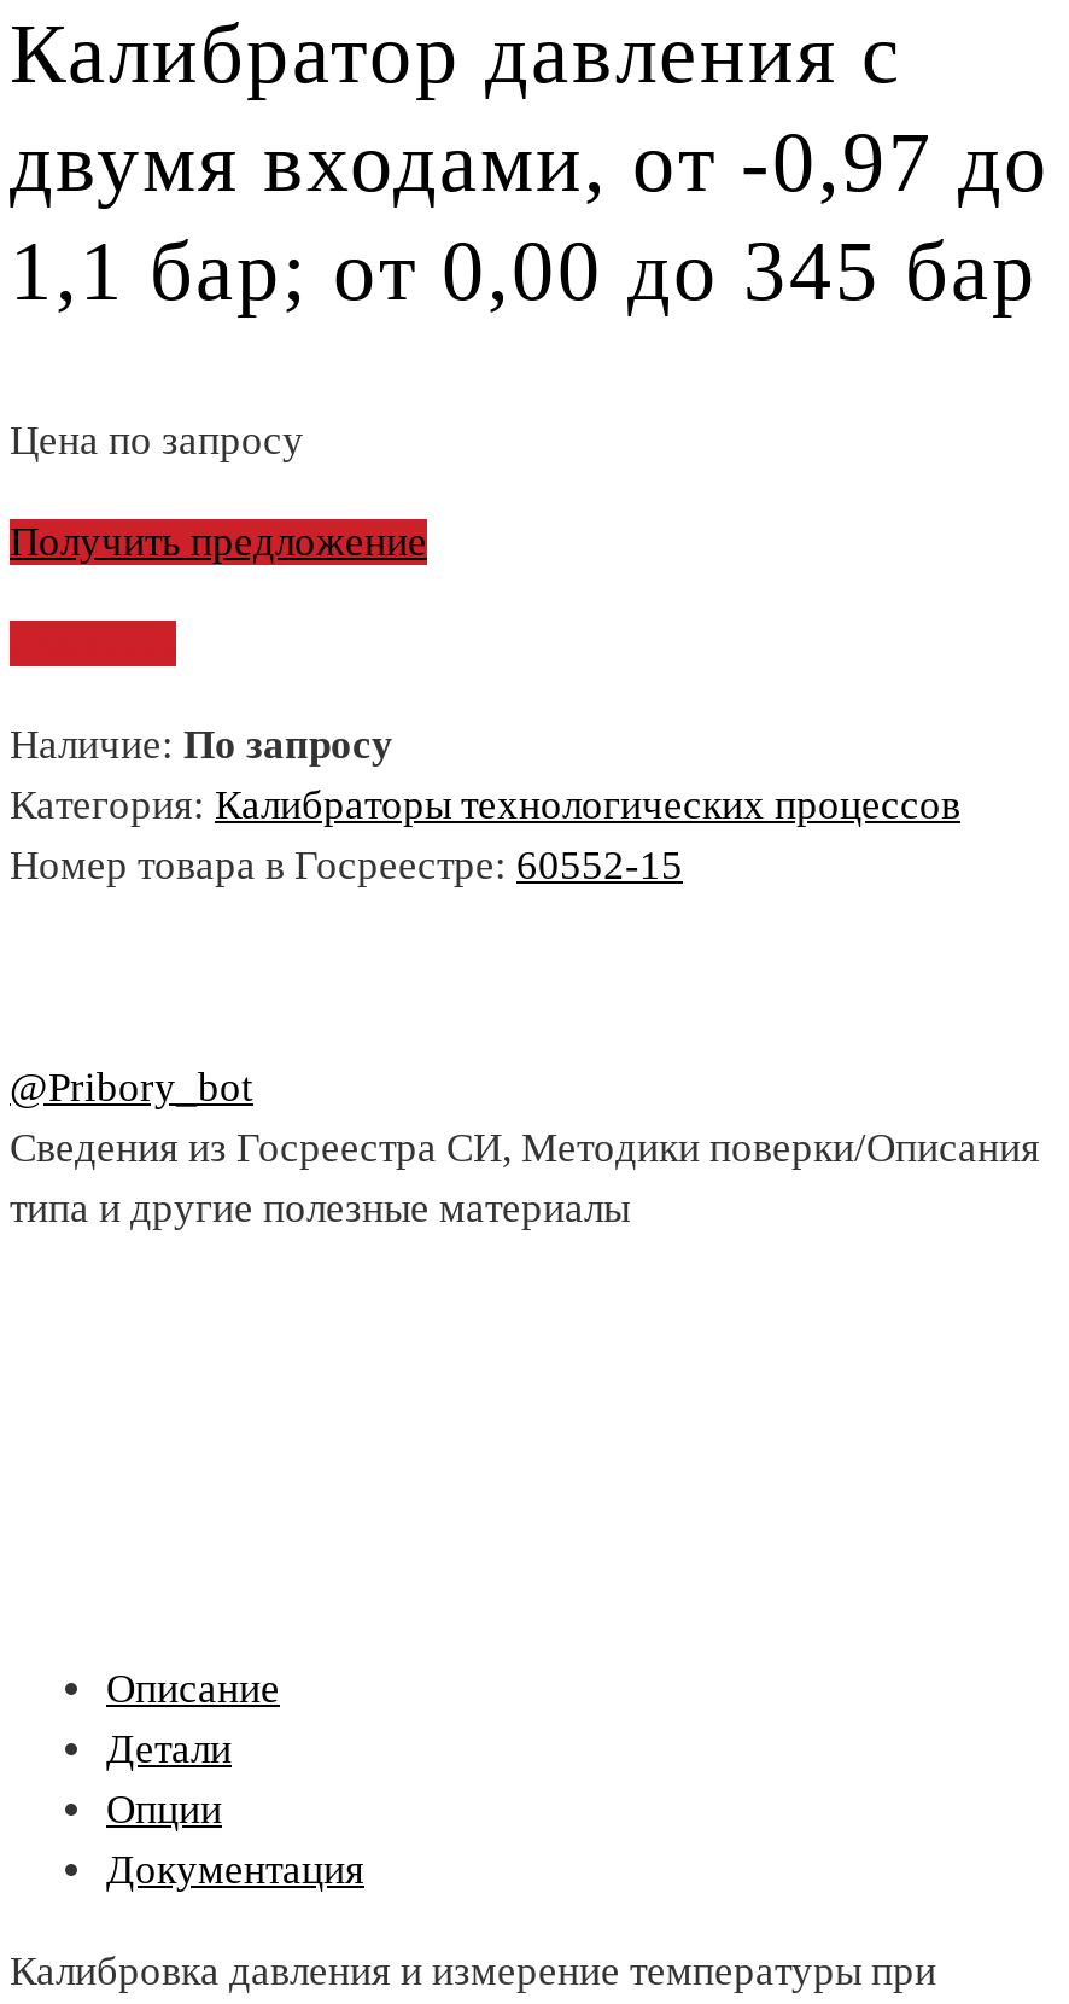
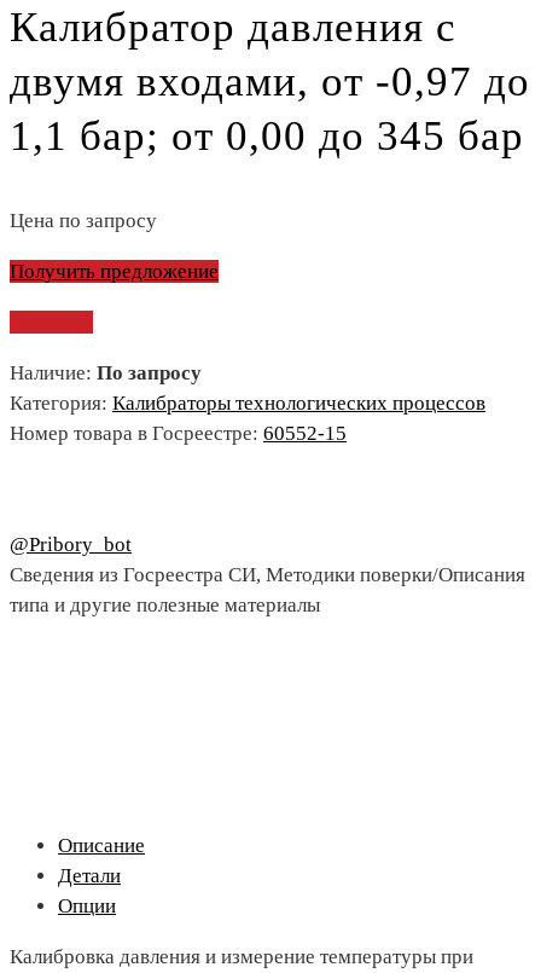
[106,1847,364,1893] Документация -> none

